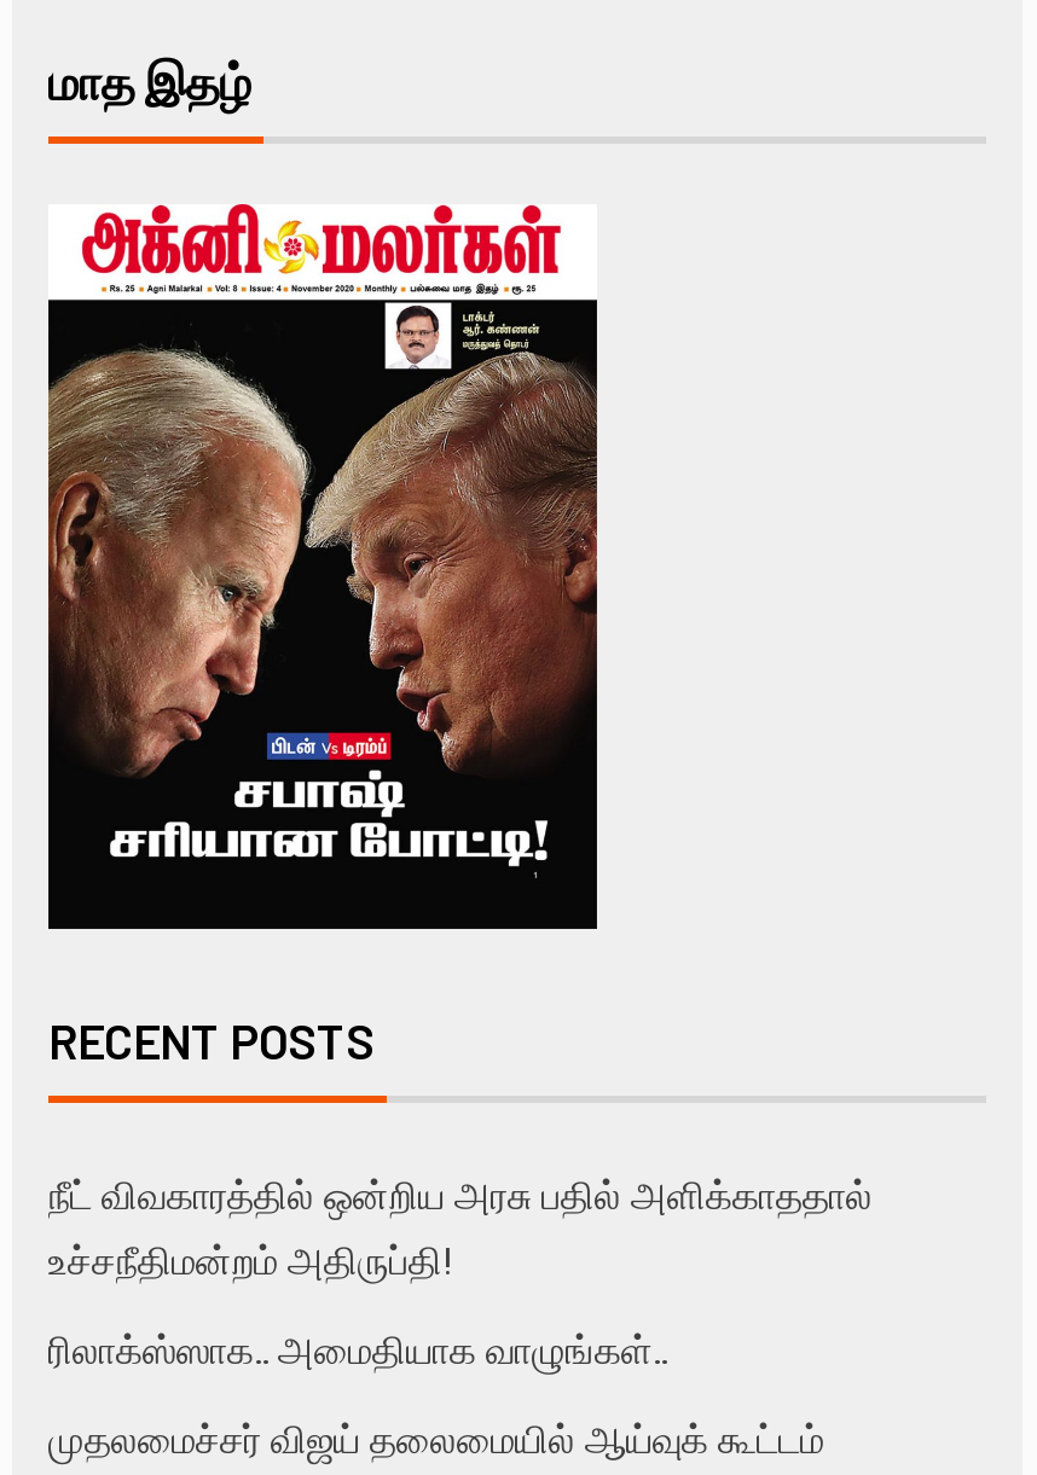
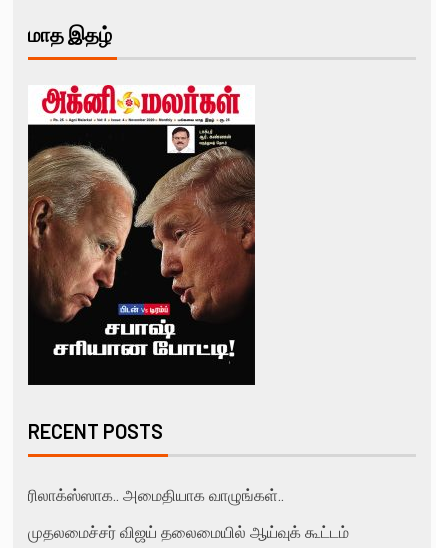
[48,1173,873,1285] நீட் விவகாரத்தில் ஒன்றிய அரசு பதில் அளிக்காததால் | உச்சநீதிமன்றம் அதிருப்தி! -> none

